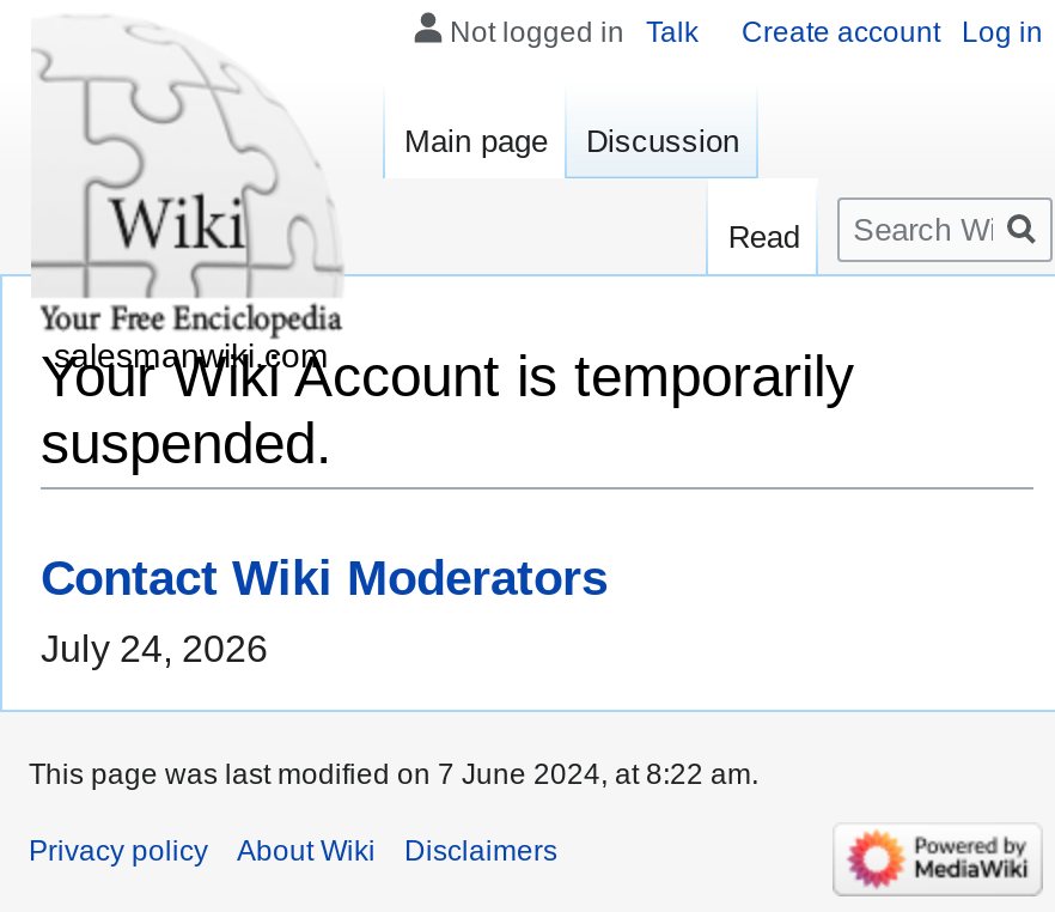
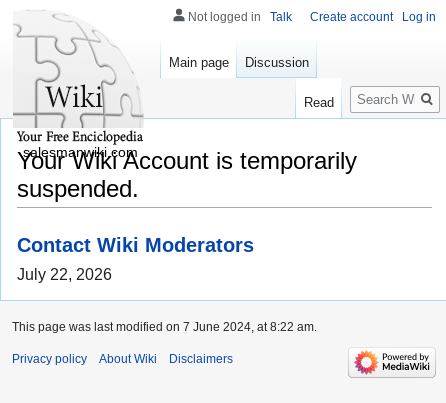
[41,629,268,670] July 24, 2026 -> [17,266,112,283] July 22, 2026

